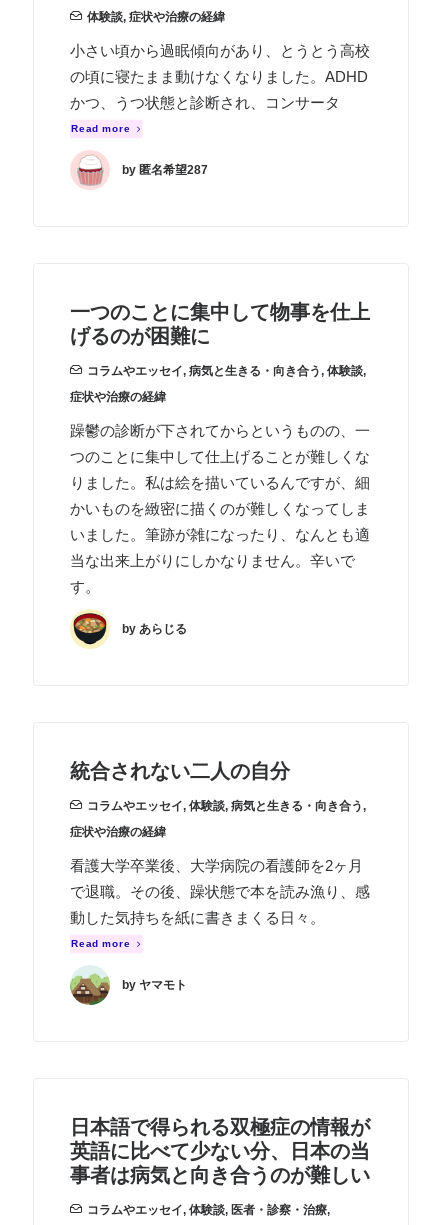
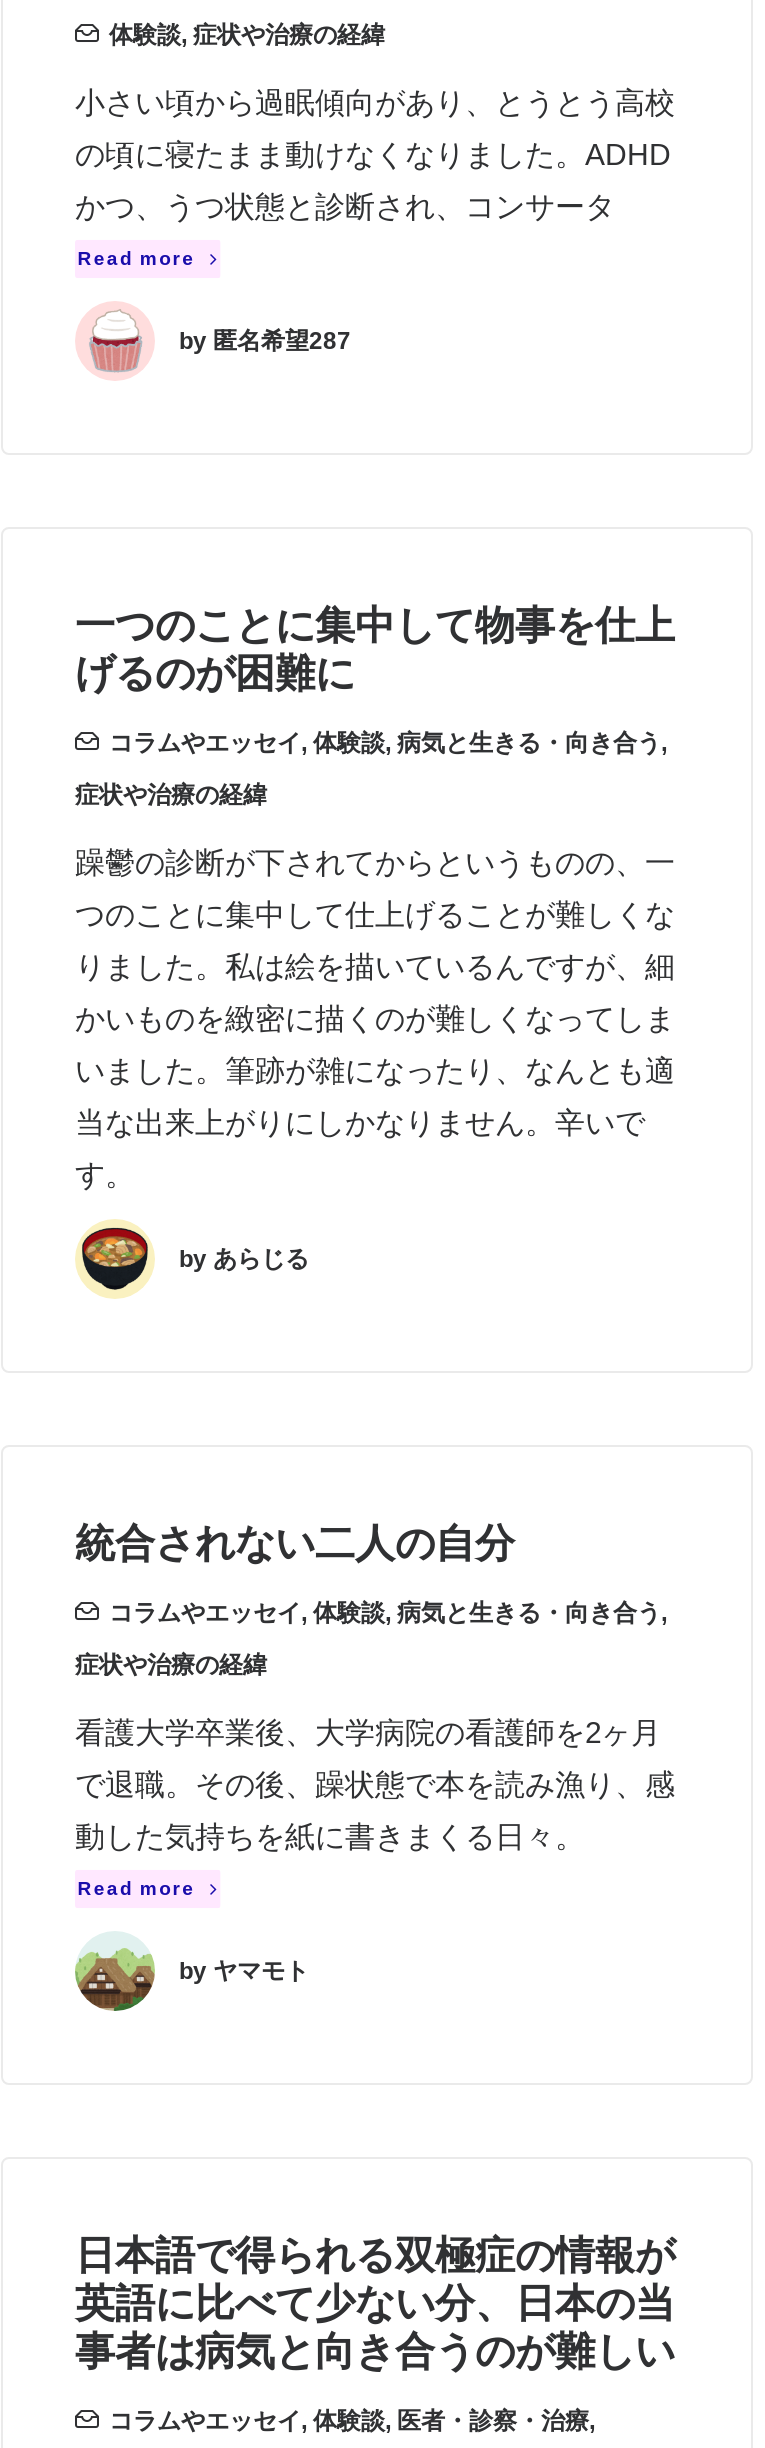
[87,364,366,378] コラムやエッセイ, 病気と生きる・向き合う, 体験談, -> [109,729,667,757] コラムやエッセイ, 体験談, 病気と生きる・向き合う,

